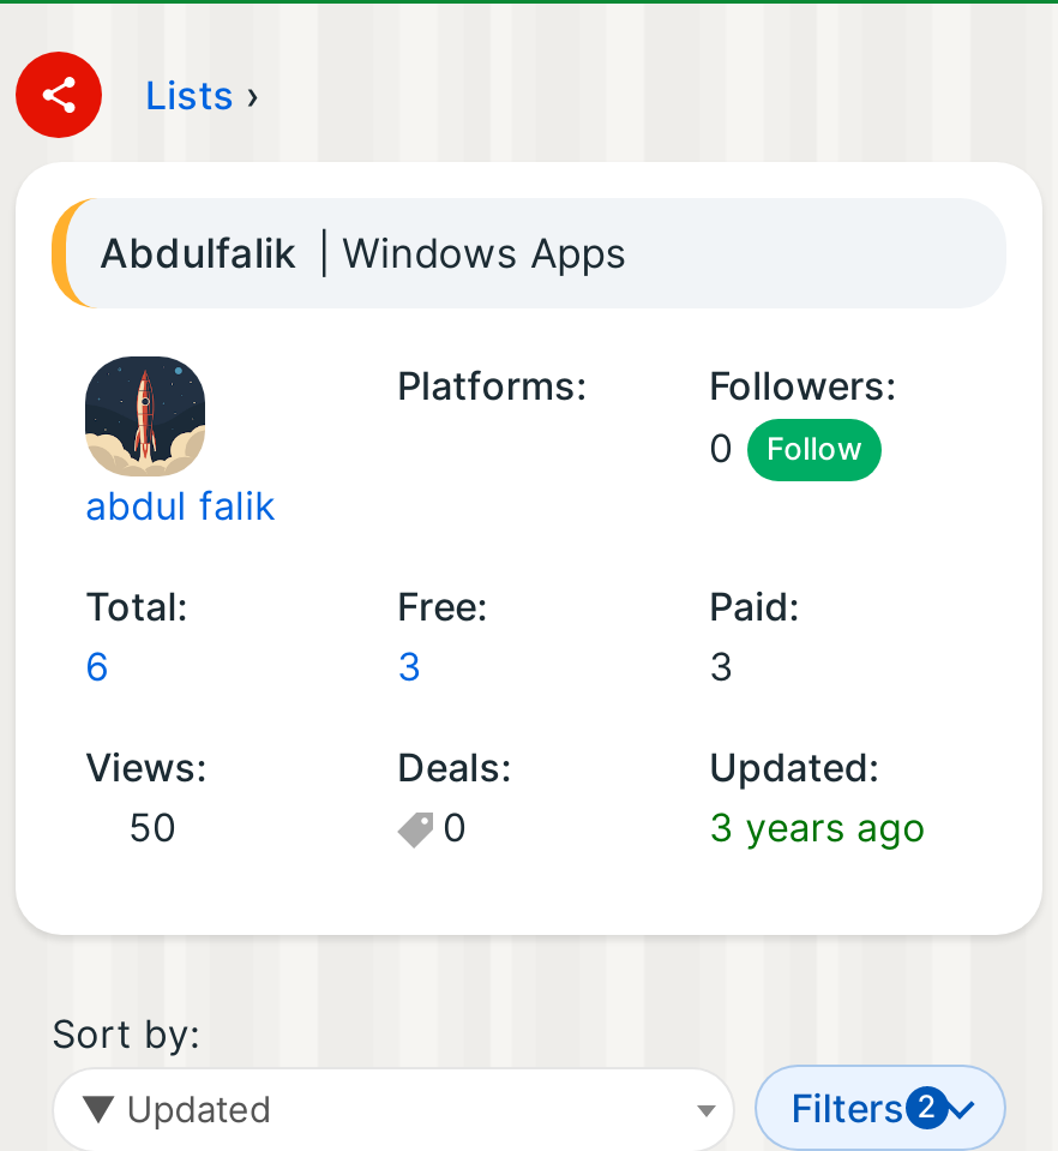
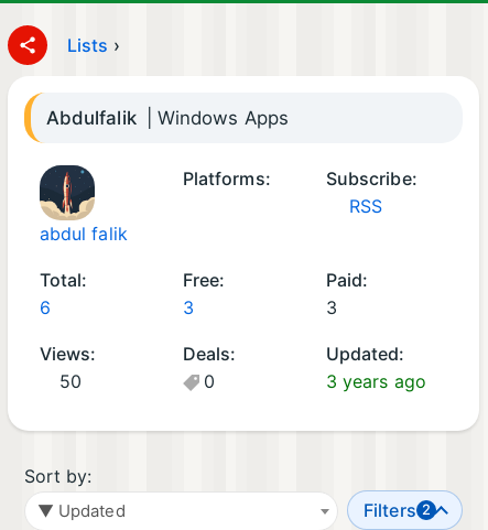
[709,361,898,472] Followers: | 0 | Follow -> [337,167,417,217] Subscribe: | RSS

